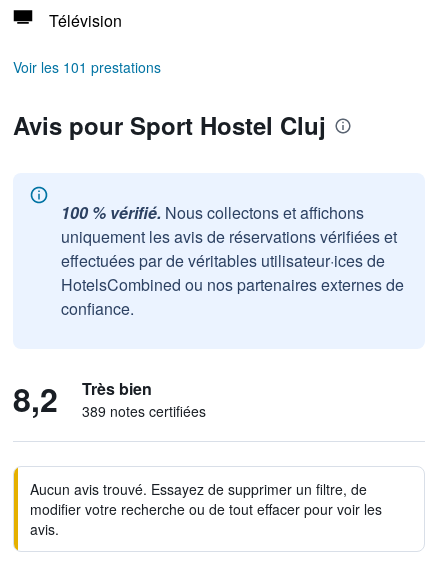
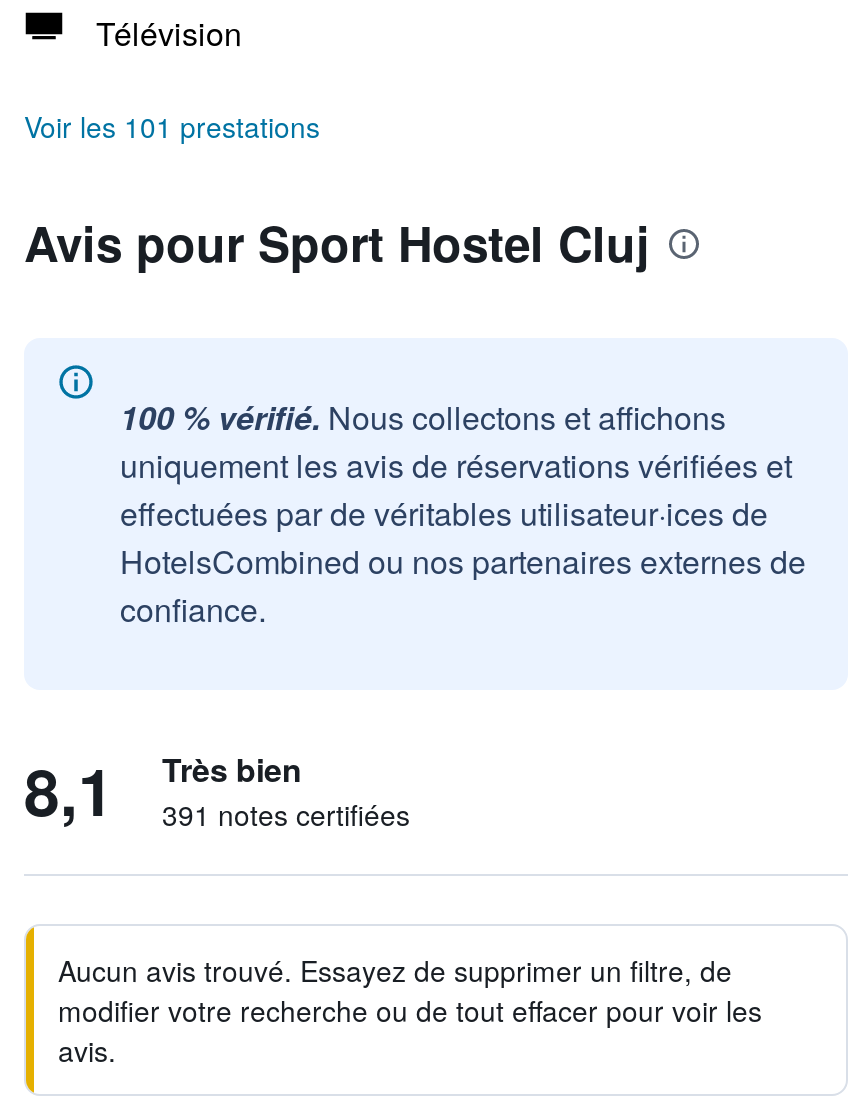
[13,376,58,422] 8,2 -> [24,744,114,836] 8,1
[82,401,206,421] 389 notes certifiées -> [162,794,410,834] 391 notes certifiées

